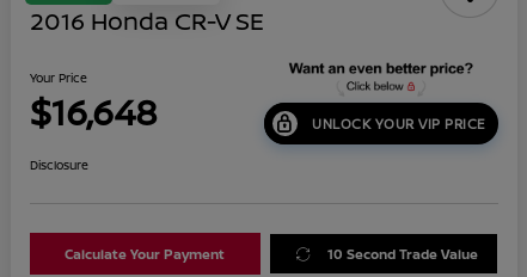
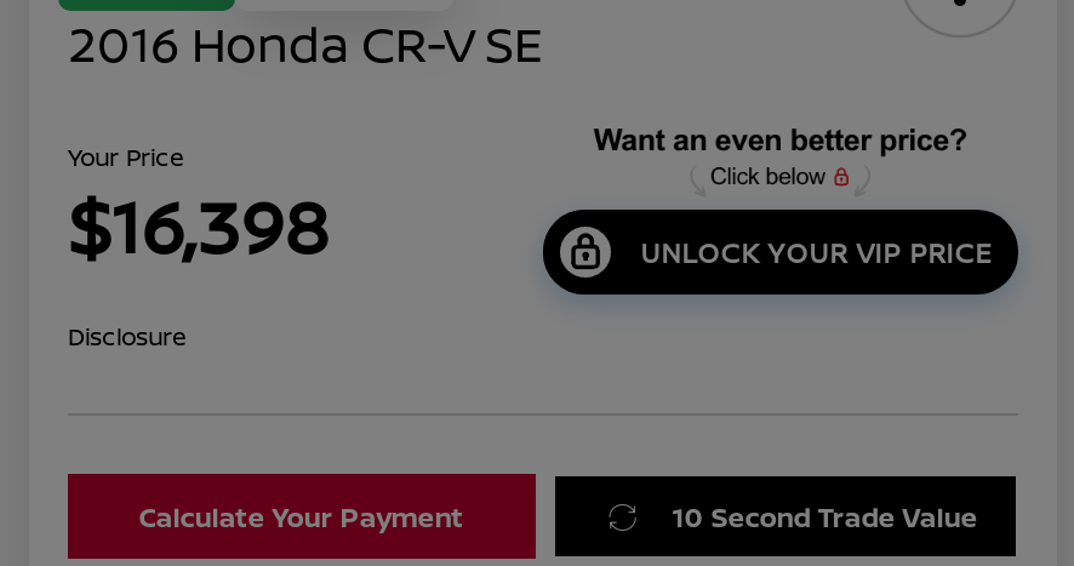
[30,87,158,136] $16,648 -> [68,176,330,276] $16,398

